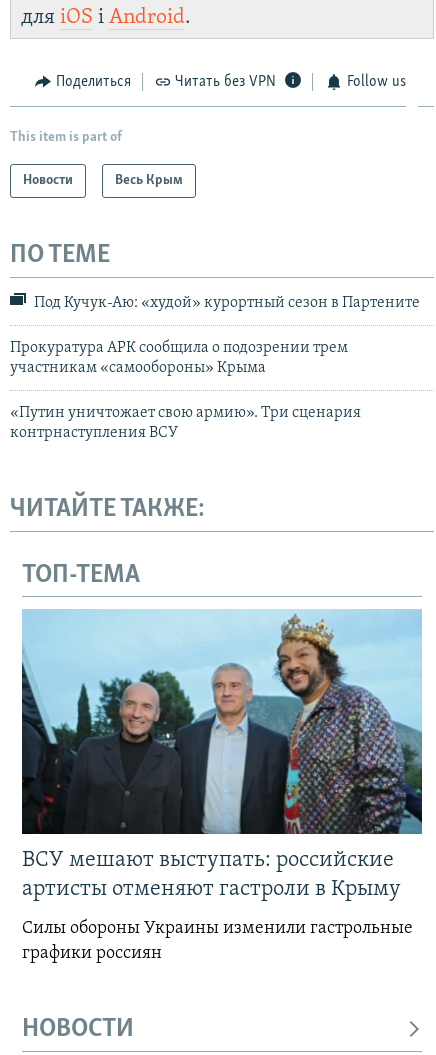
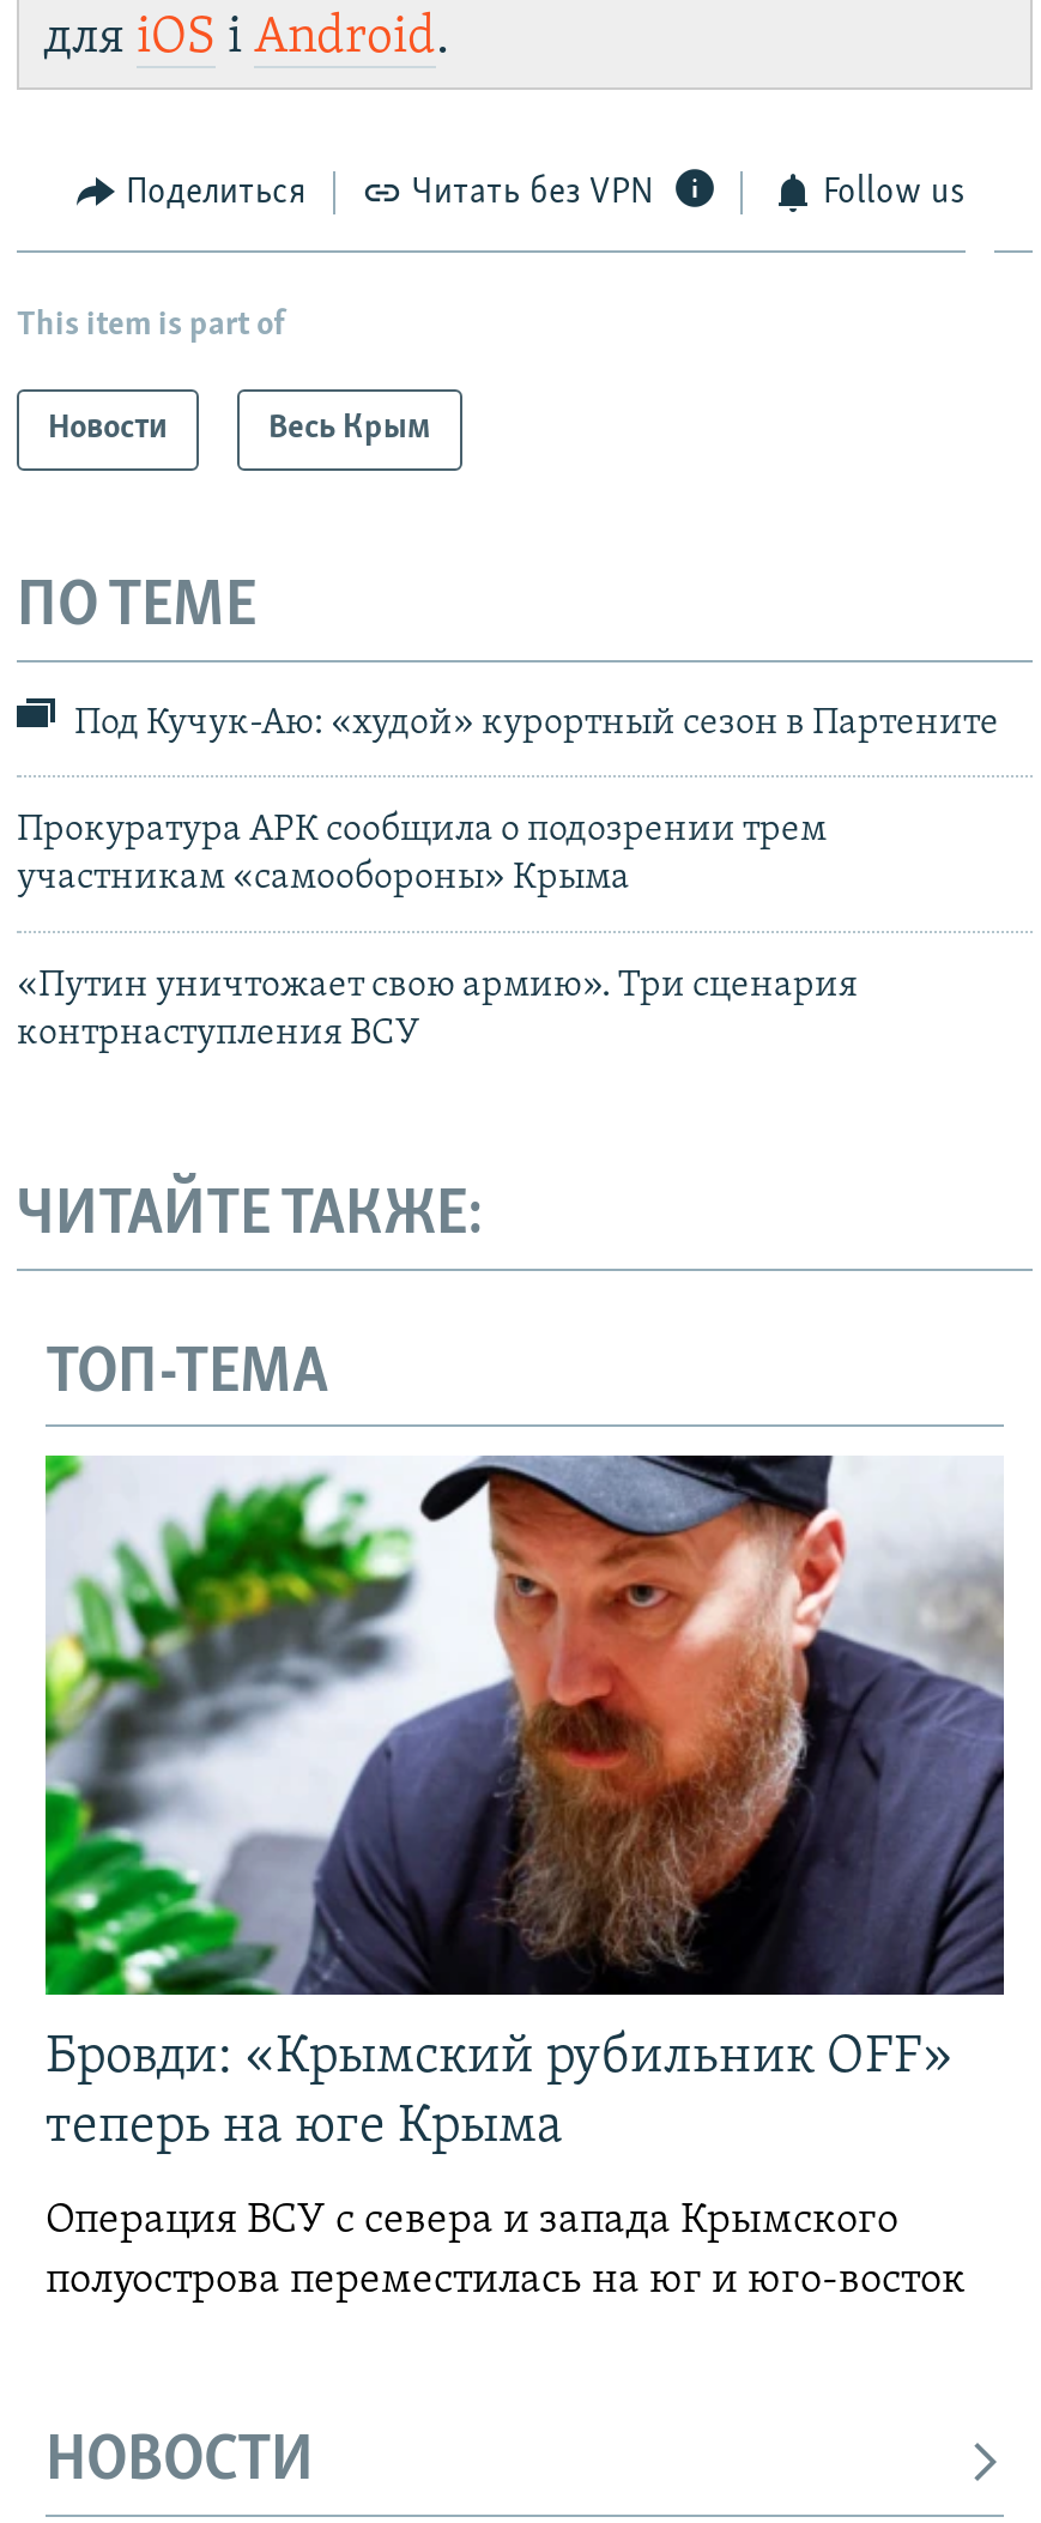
[21,609,423,901] [image] | ВСУ мешают выступать: российские | артисты отменяют гастроли в Крыму -> [43,1453,1006,2155] [image] | Бровди: «Крымский рубильник OFF» | теперь на юге Крыма
[22,919,413,963] Силы обороны Украины изменили гастрольные | графики россиян -> [46,2199,966,2304] Операция ВСУ с севера и запада Крымского | полуострова переместилась на юг и юго-восток

